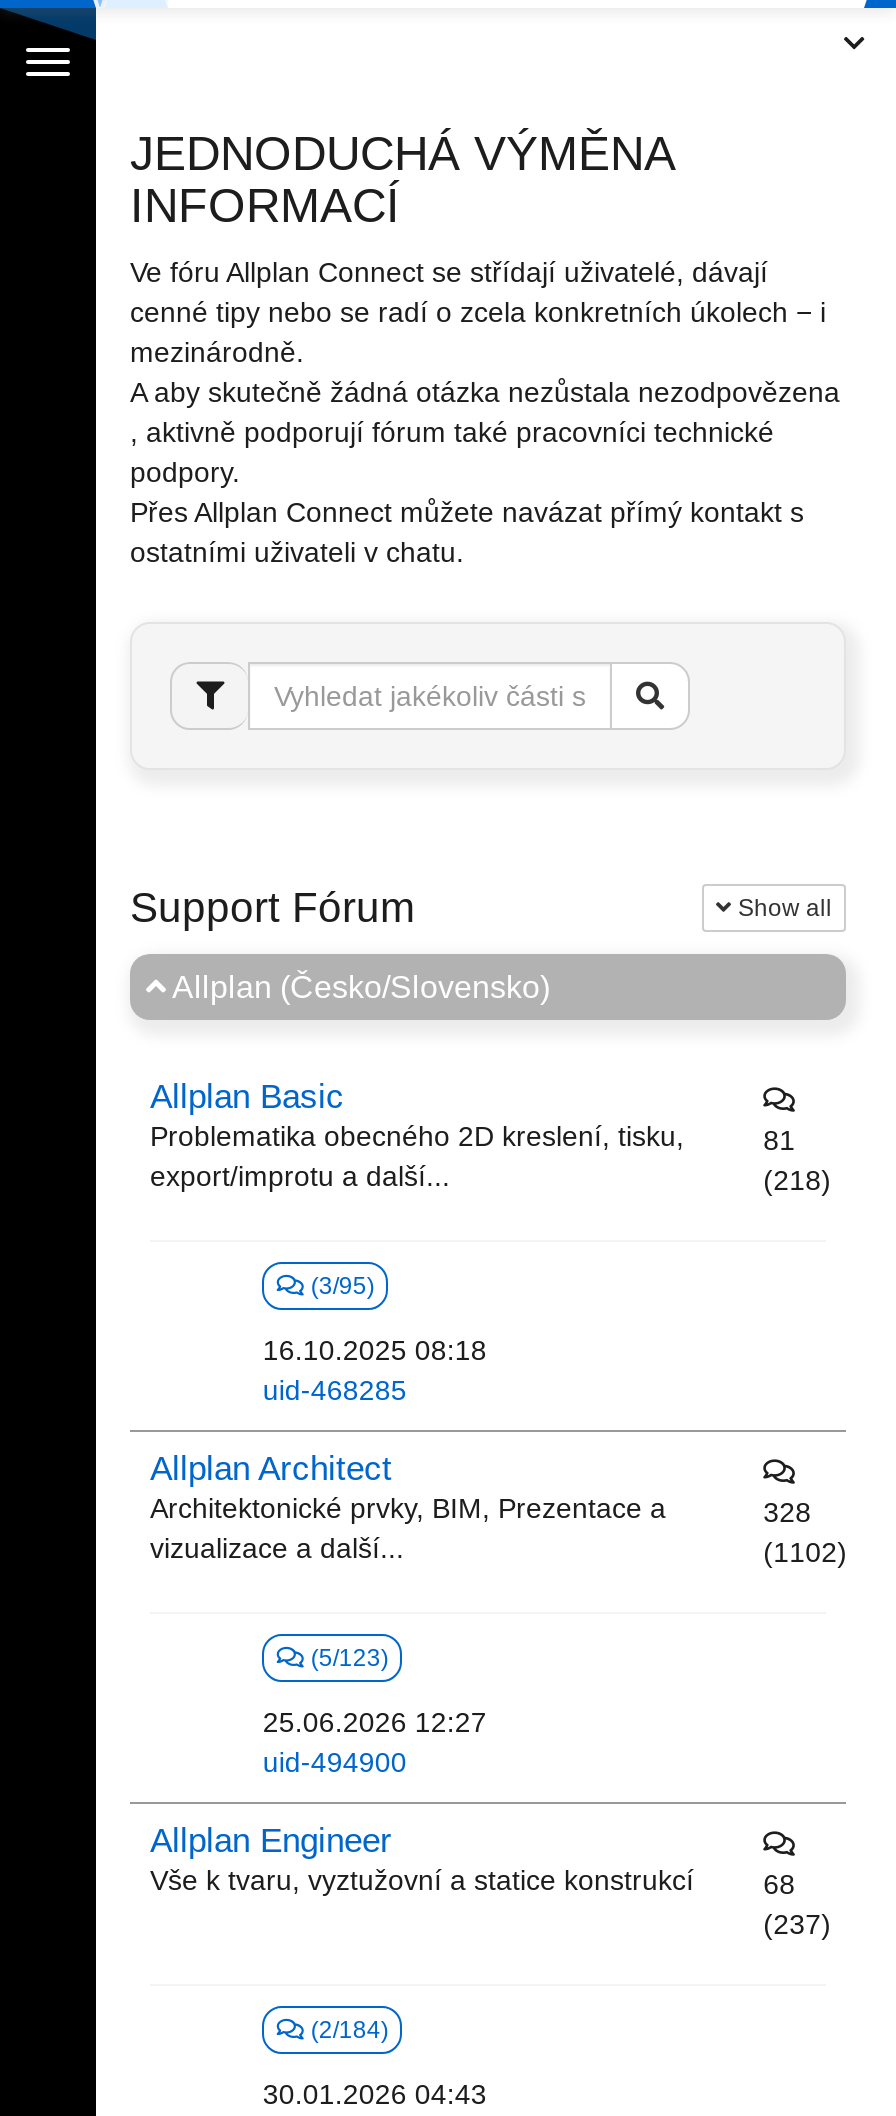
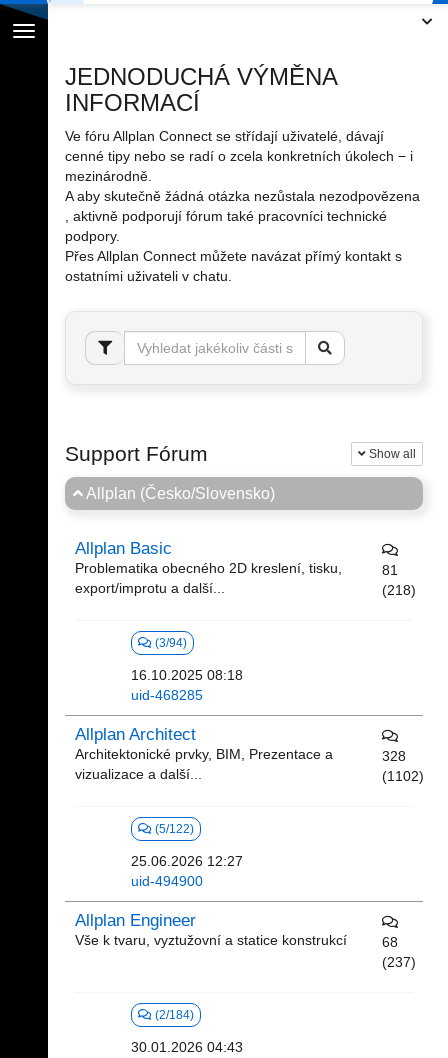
[305,1272,375,1300] (3/95) -> [152,636,187,650] (3/94)
[305,1644,389,1672] (5/123) -> [152,822,194,836] (5/122)

